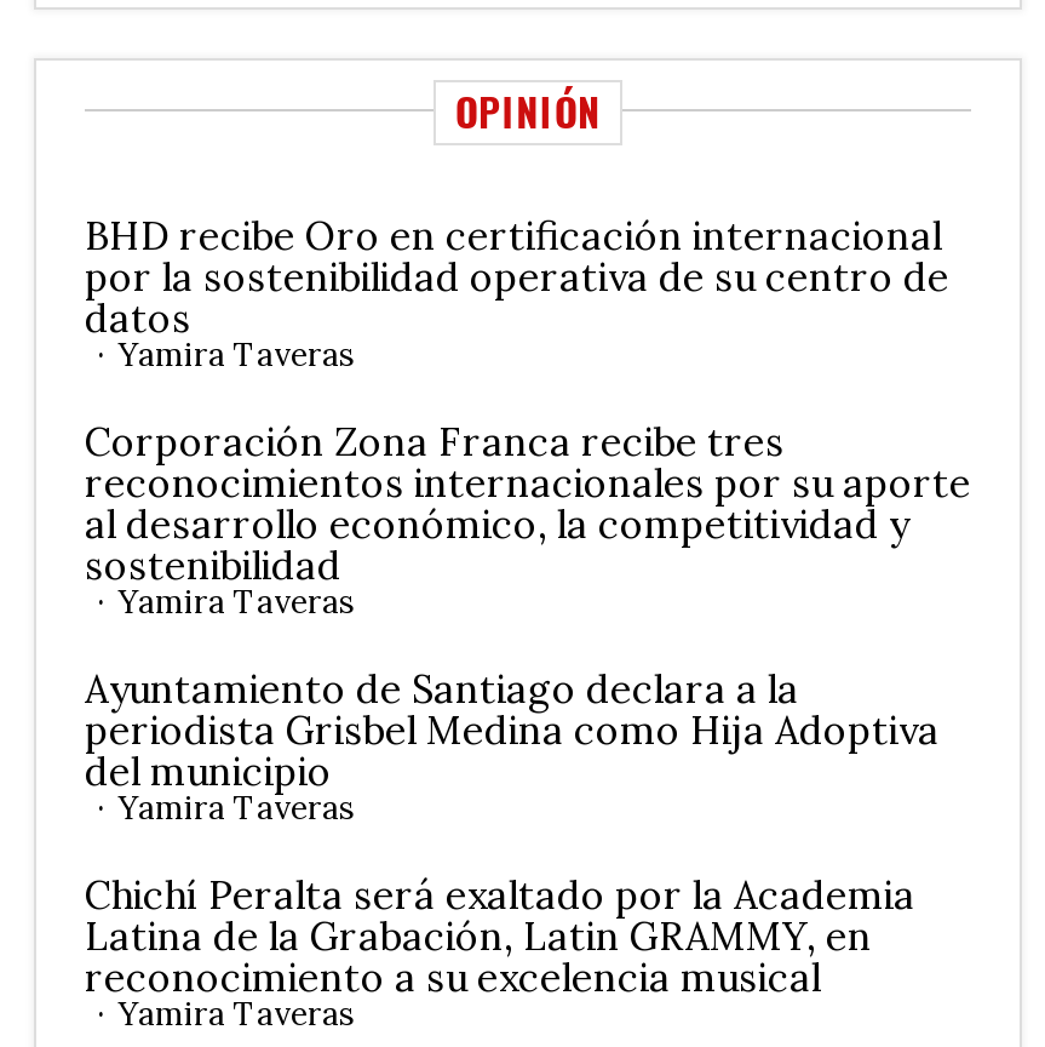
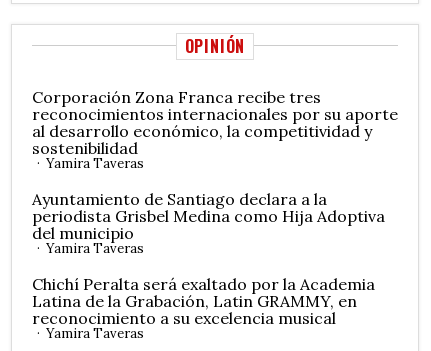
[85,211,949,376] BHD recibe Oro en certificación internacional | por la sostenibilidad operativa de su centro de | datos | Yamira Taveras -> none

